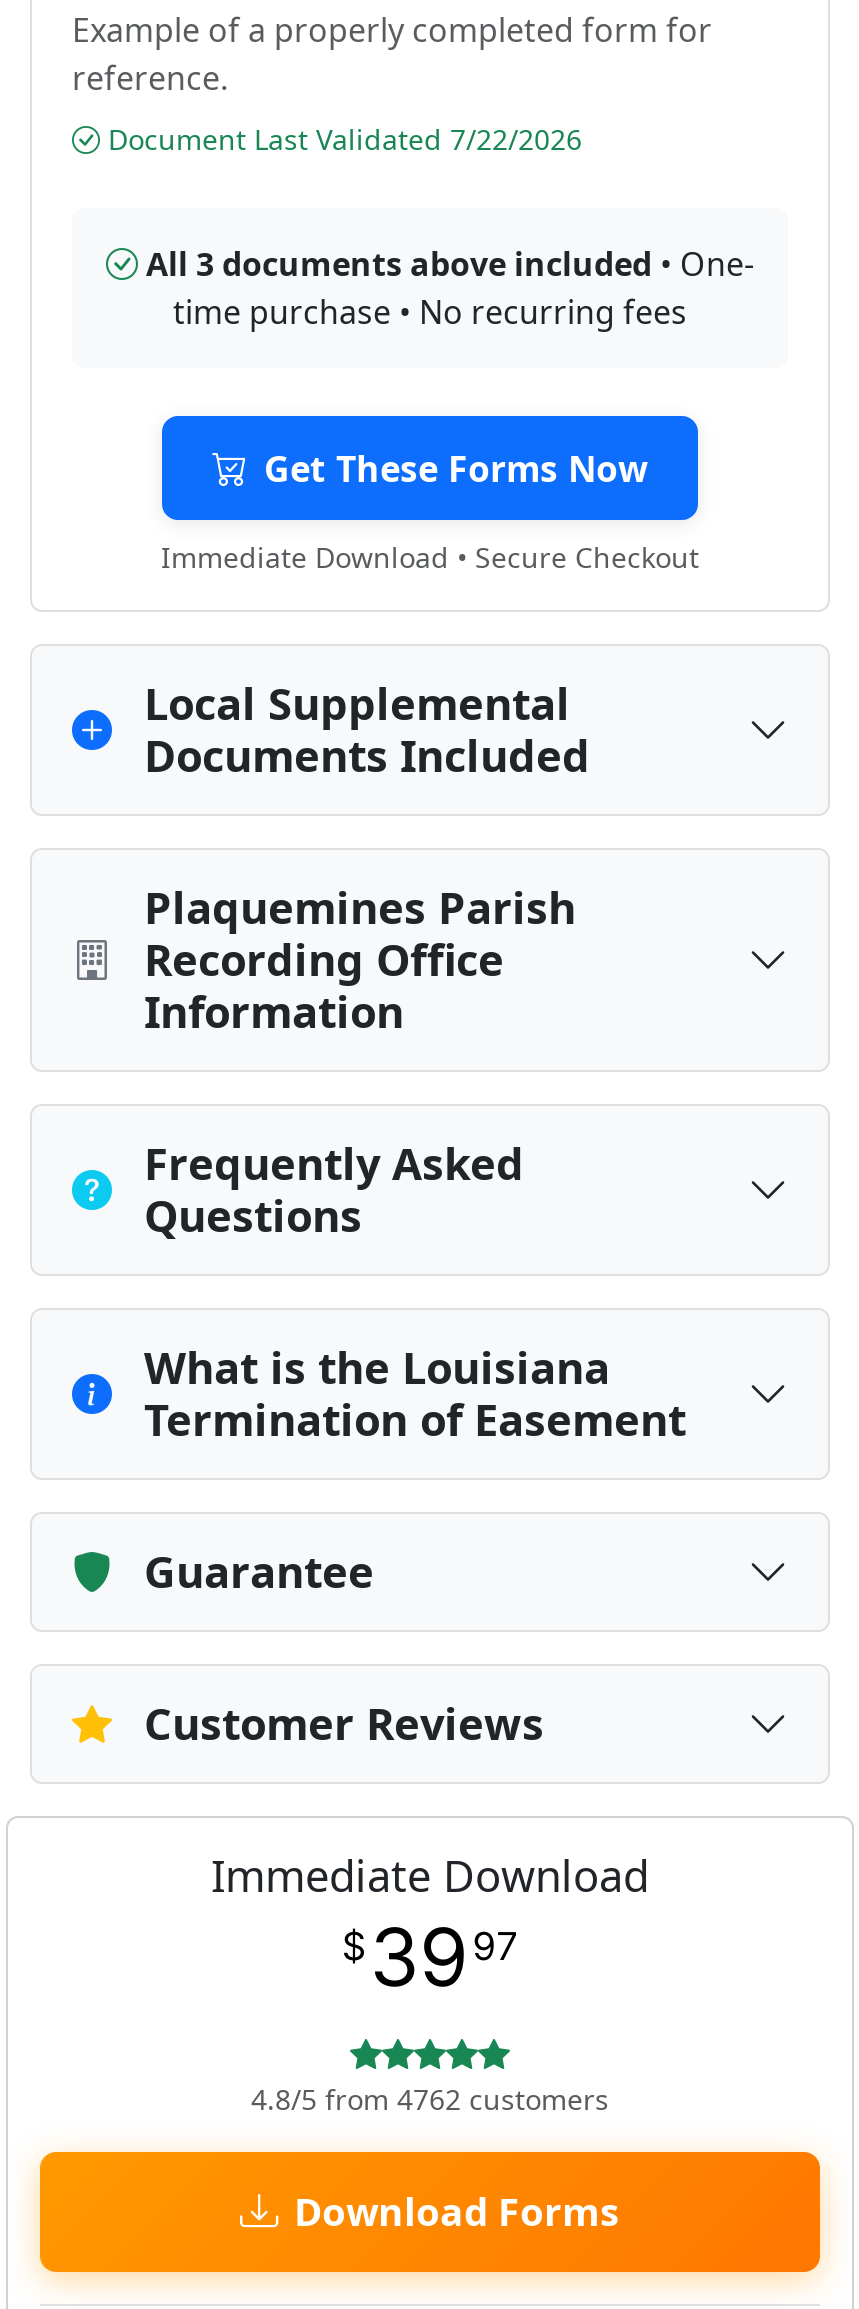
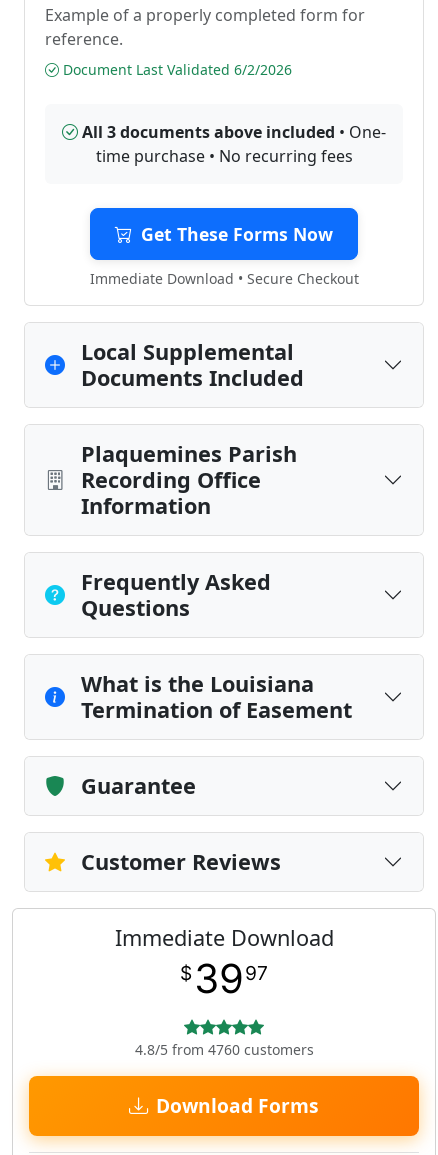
[100,120,582,158] Document Last Validated 7/22/2026 -> [59,60,292,79] Document Last Validated 6/2/2026
[251,2080,609,2118] 4.8/5 from 4762 customers -> [134,1040,313,1059] 4.8/5 from 4760 customers

